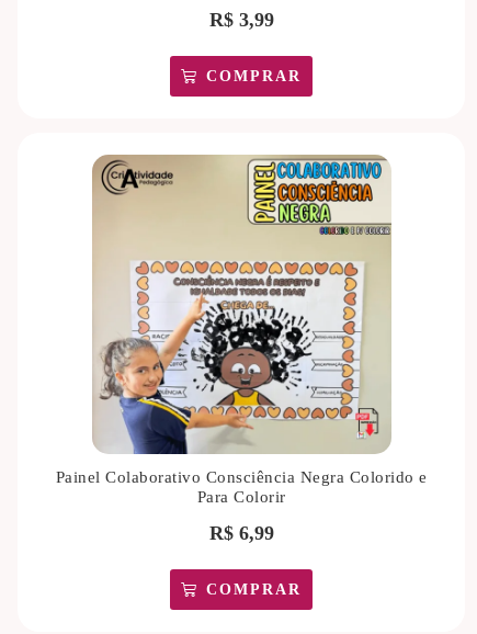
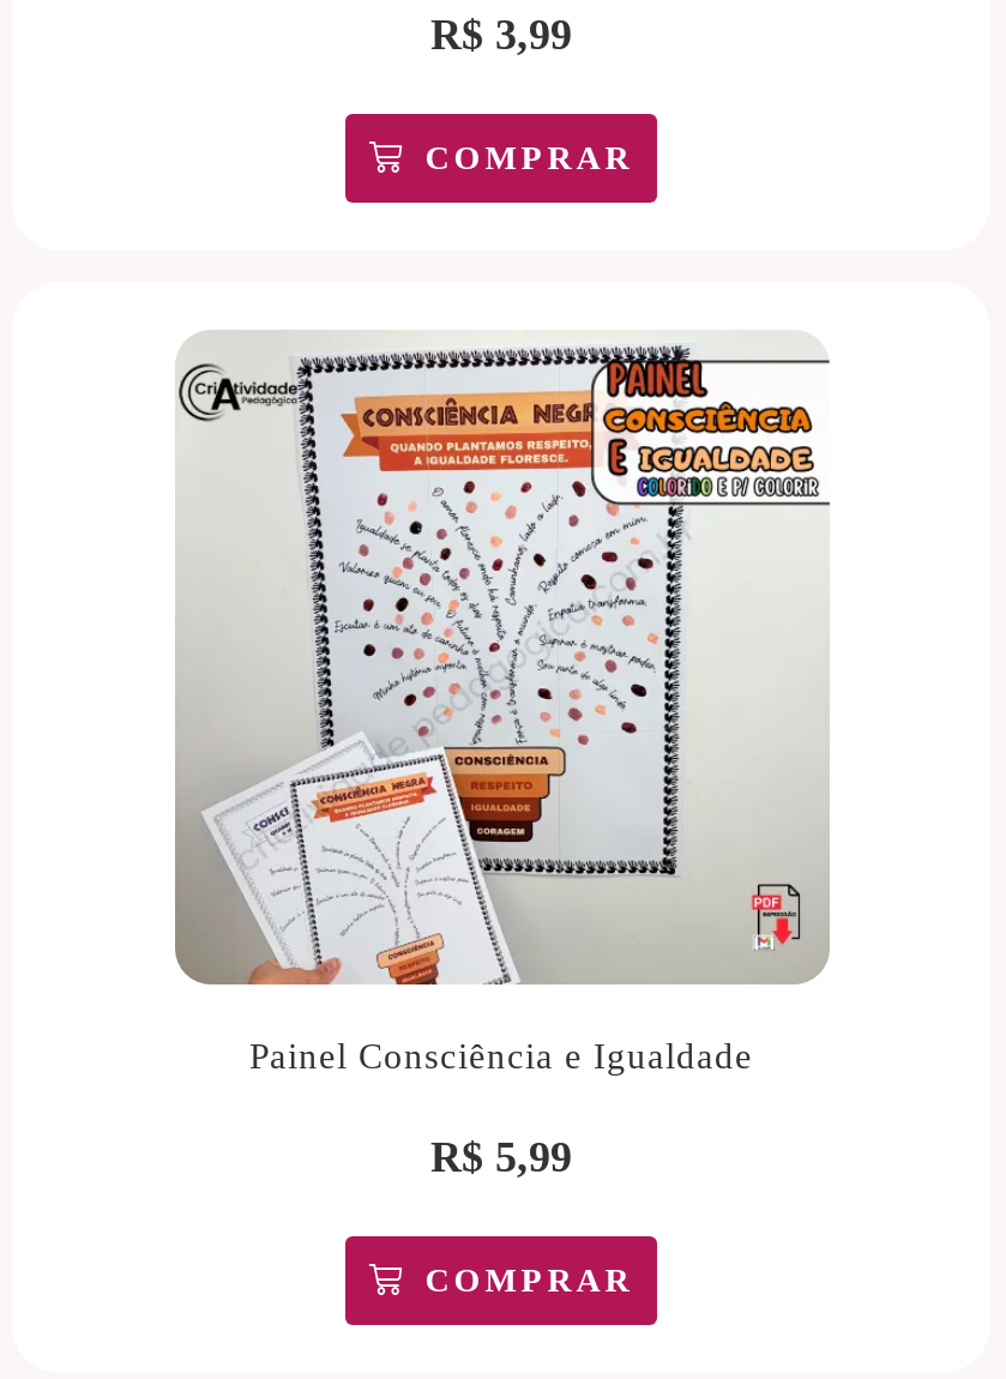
[55,155,427,505] [image] | Painel Colaborativo Consciência Negra Colorido e | Para Colorir -> [177,332,830,1075] [image] | Painel Consciência e Igualdade
[209,522,274,544] R$6,99 -> [430,1132,572,1180] R$5,99

